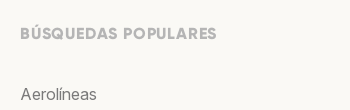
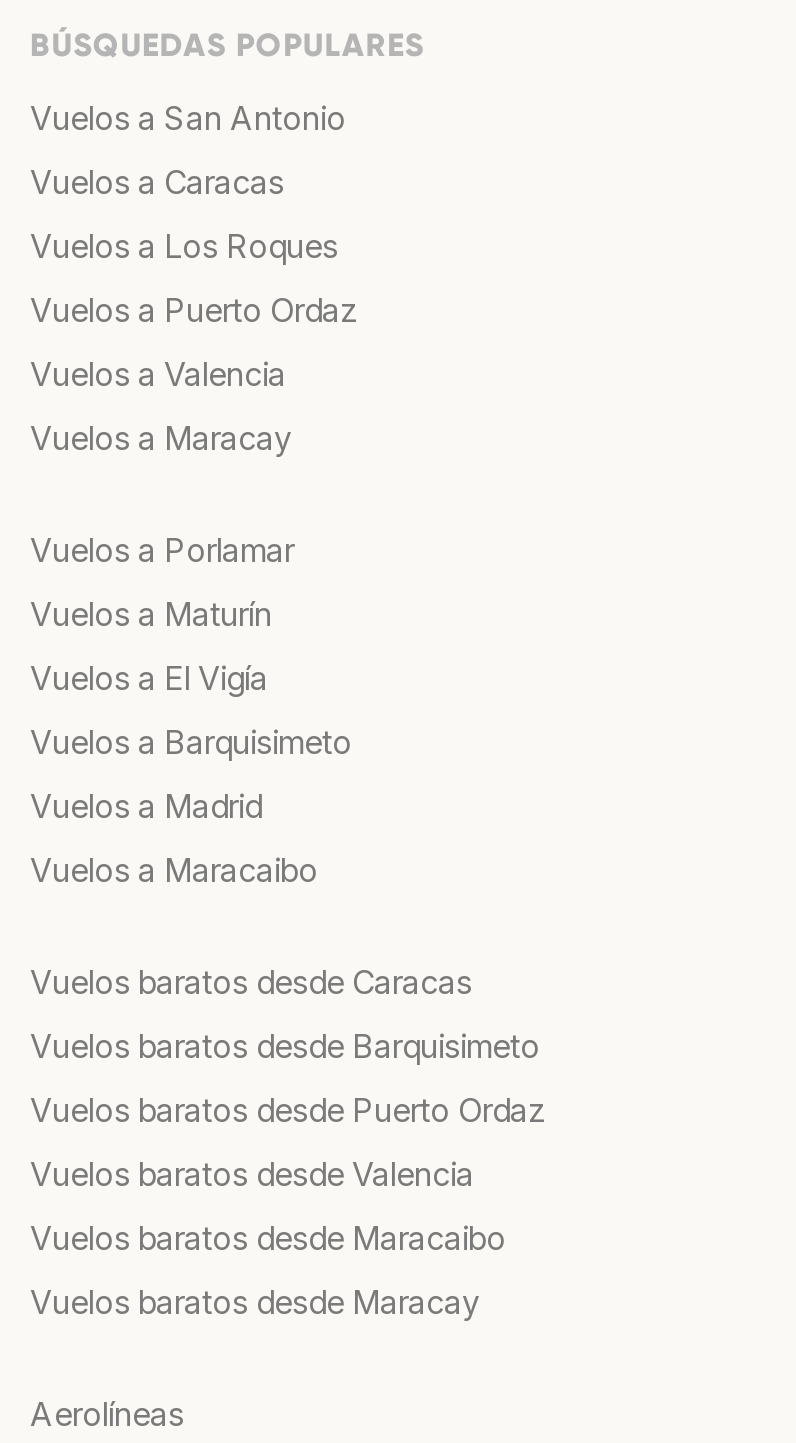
none -> [30,97,546,1321] Vuelos a San Antonio | Vuelos a Caracas | Vuelos a Los Roques | Vuelos a Puerto Ordaz | Vuelos a Valencia | Vuelos a Maracay | Vuelos a Porlamar | Vuelos a Maturín | Vuelos a El Vigía | Vuelos a Barquisimeto | Vuelos a Madrid | Vuelos a Maracaibo | Vuelos baratos desde Caracas | Vuelos baratos desde Barquisimeto | Vuelos baratos desde Puerto Ordaz | Vuelos baratos desde Valencia | Vuelos baratos desde Maracaibo | Vuelos baratos desde Maracay

